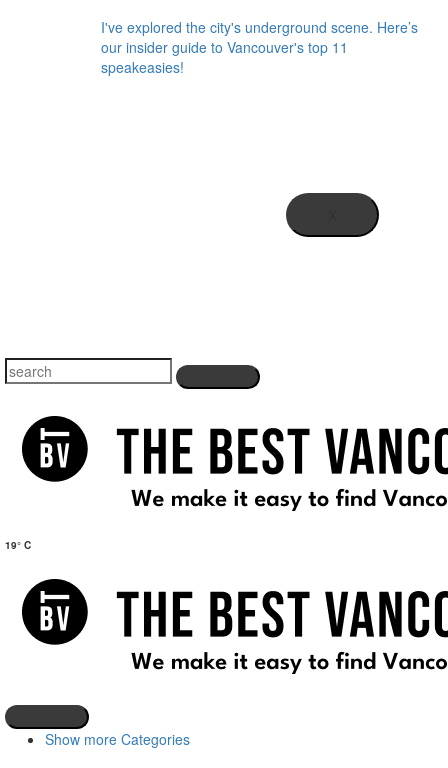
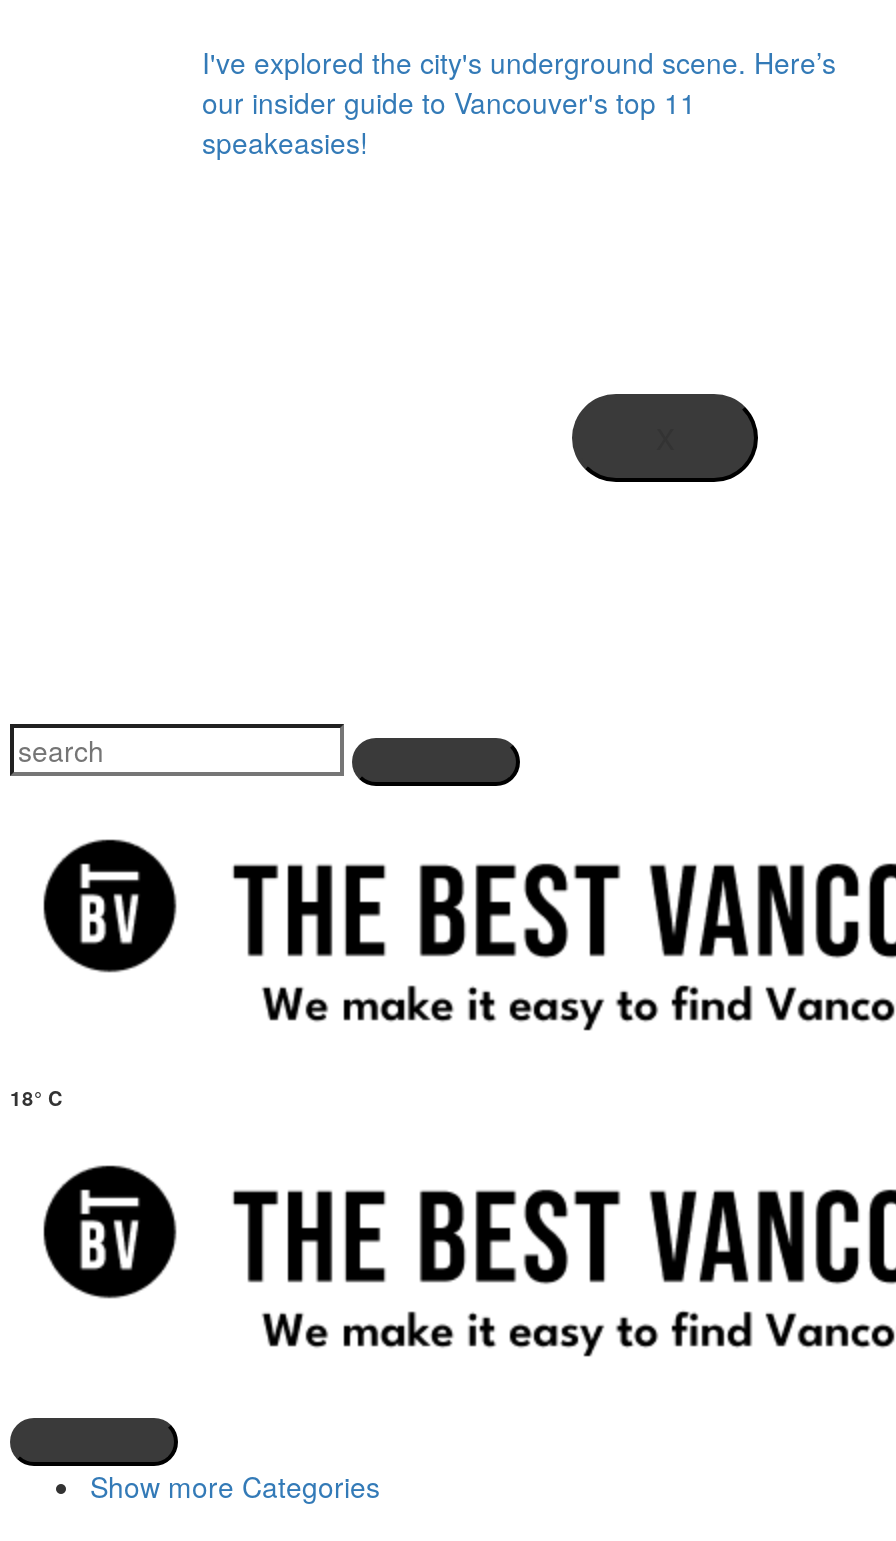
[5,538,31,552] 19° C -> [10,1084,62,1112] 18° C

